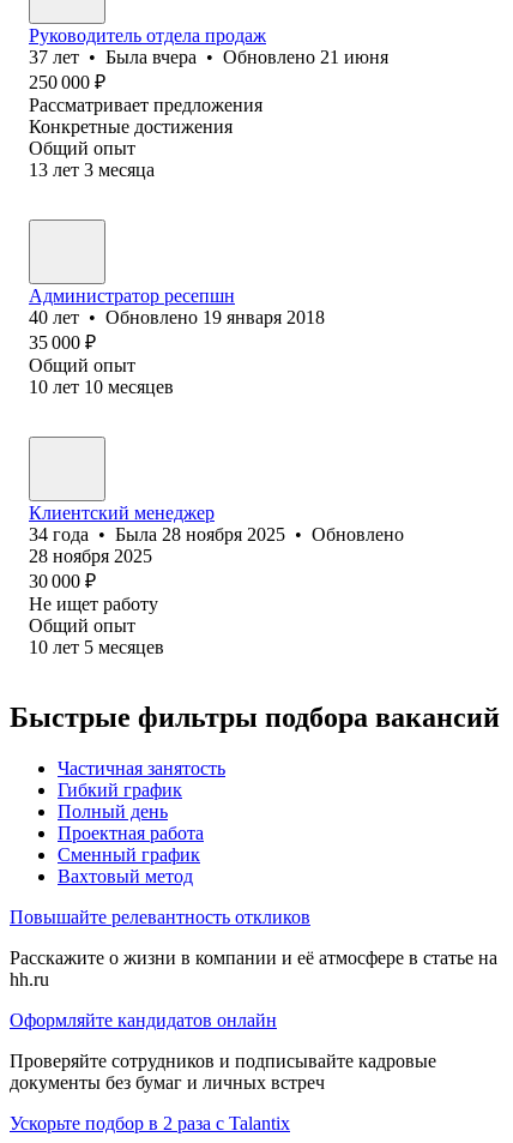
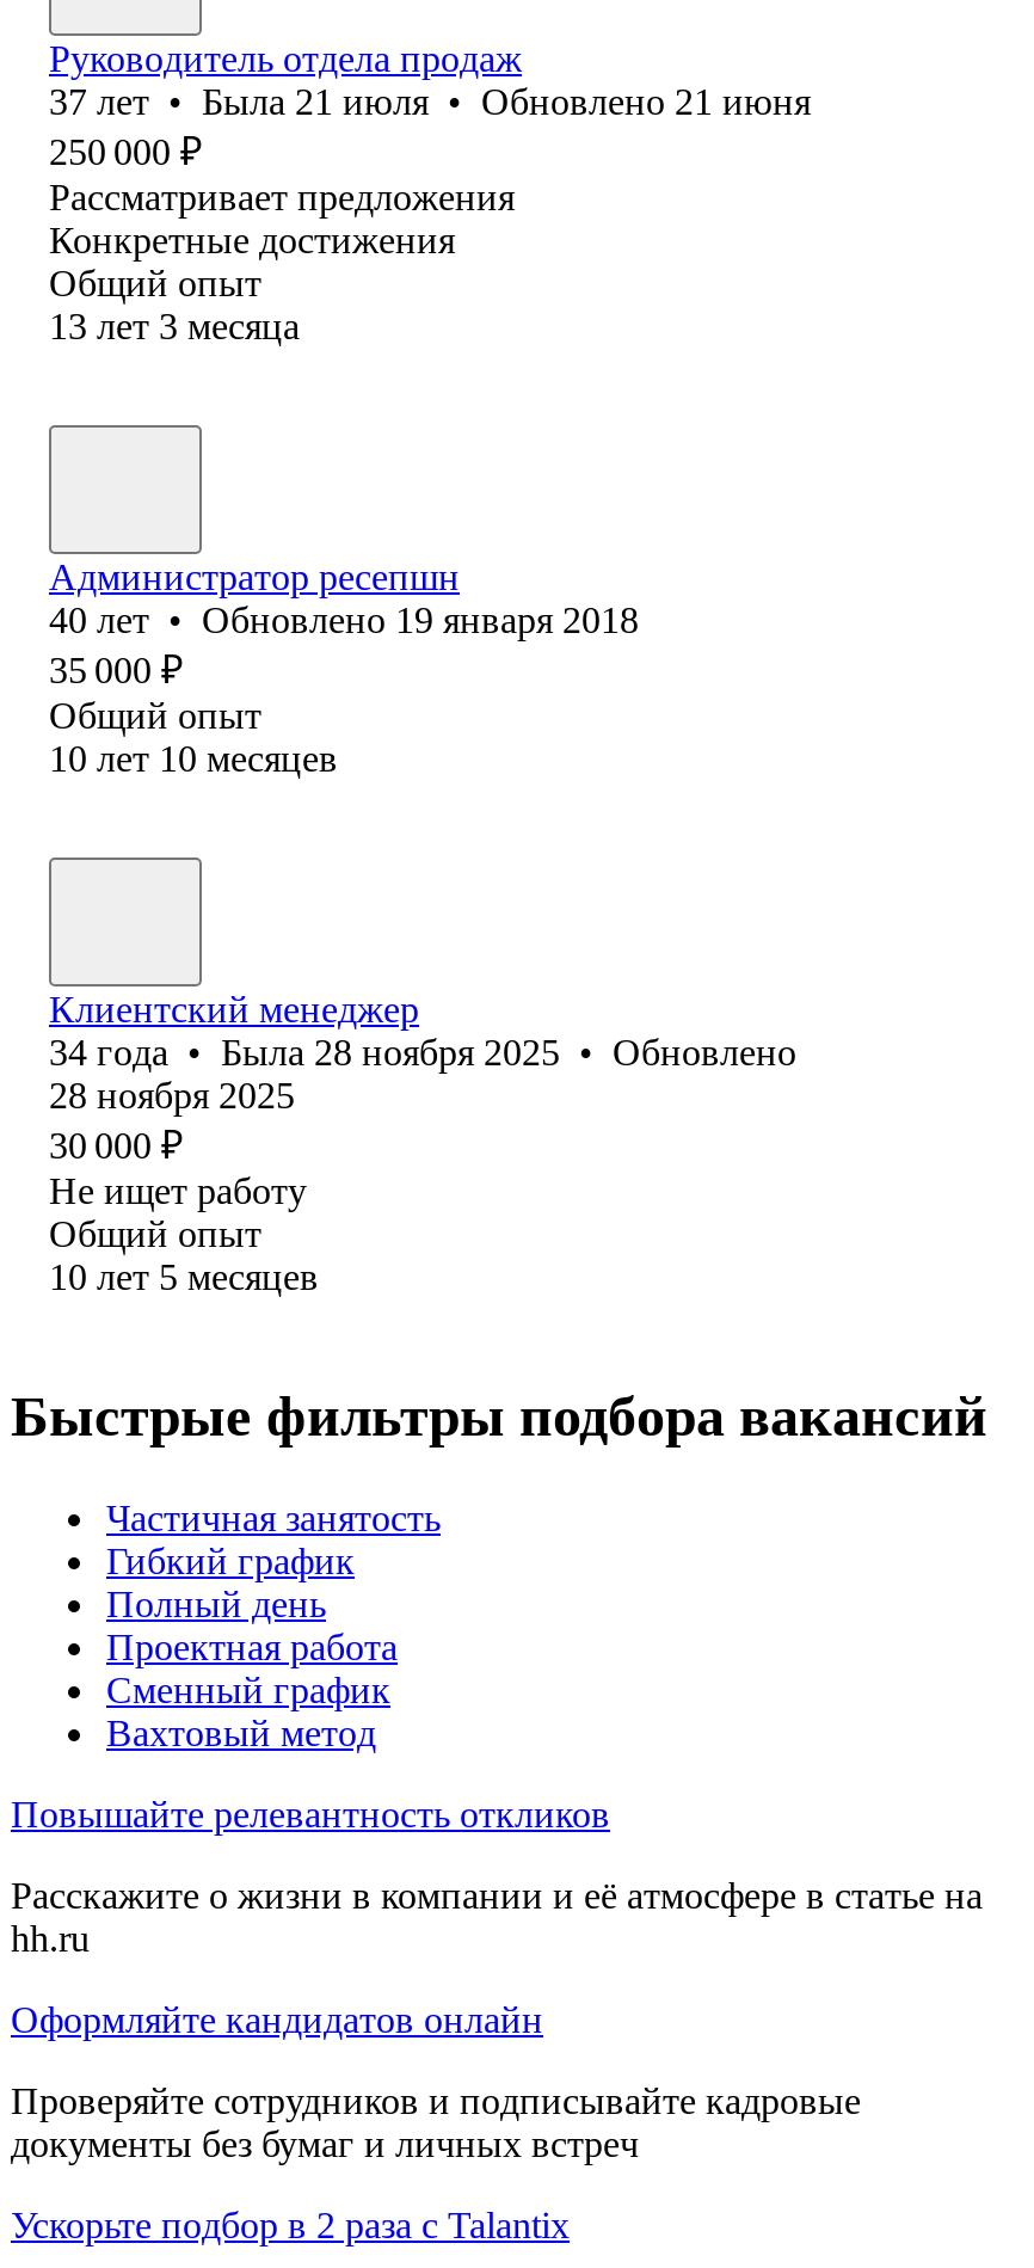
[29,47,388,67] 37 лет • Была вчера • Обновлено 21 июня -> [49,81,811,122] 37 лет • Была 21 июля • Обновлено 21 июня

